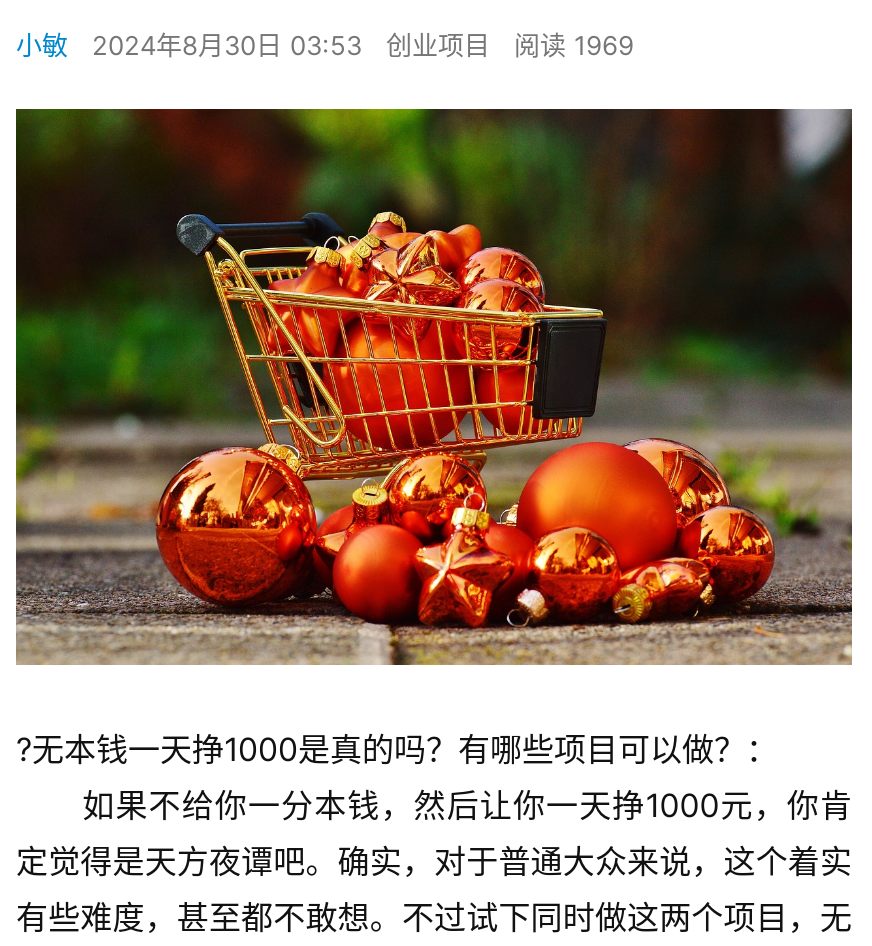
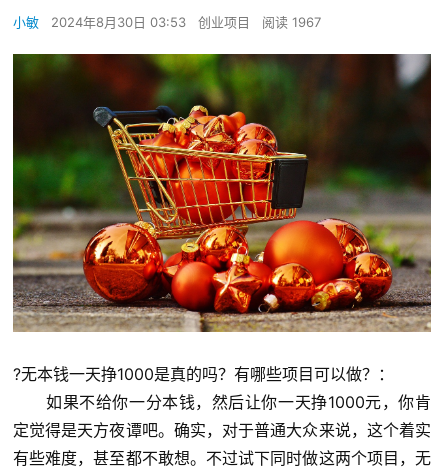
[16,29,634,61] 小敏 2024年8月30日 03:53 创业项目 阅读 1969 -> [13,14,321,30] 小敏 2024年8月30日 03:53 创业项目 阅读 1967

